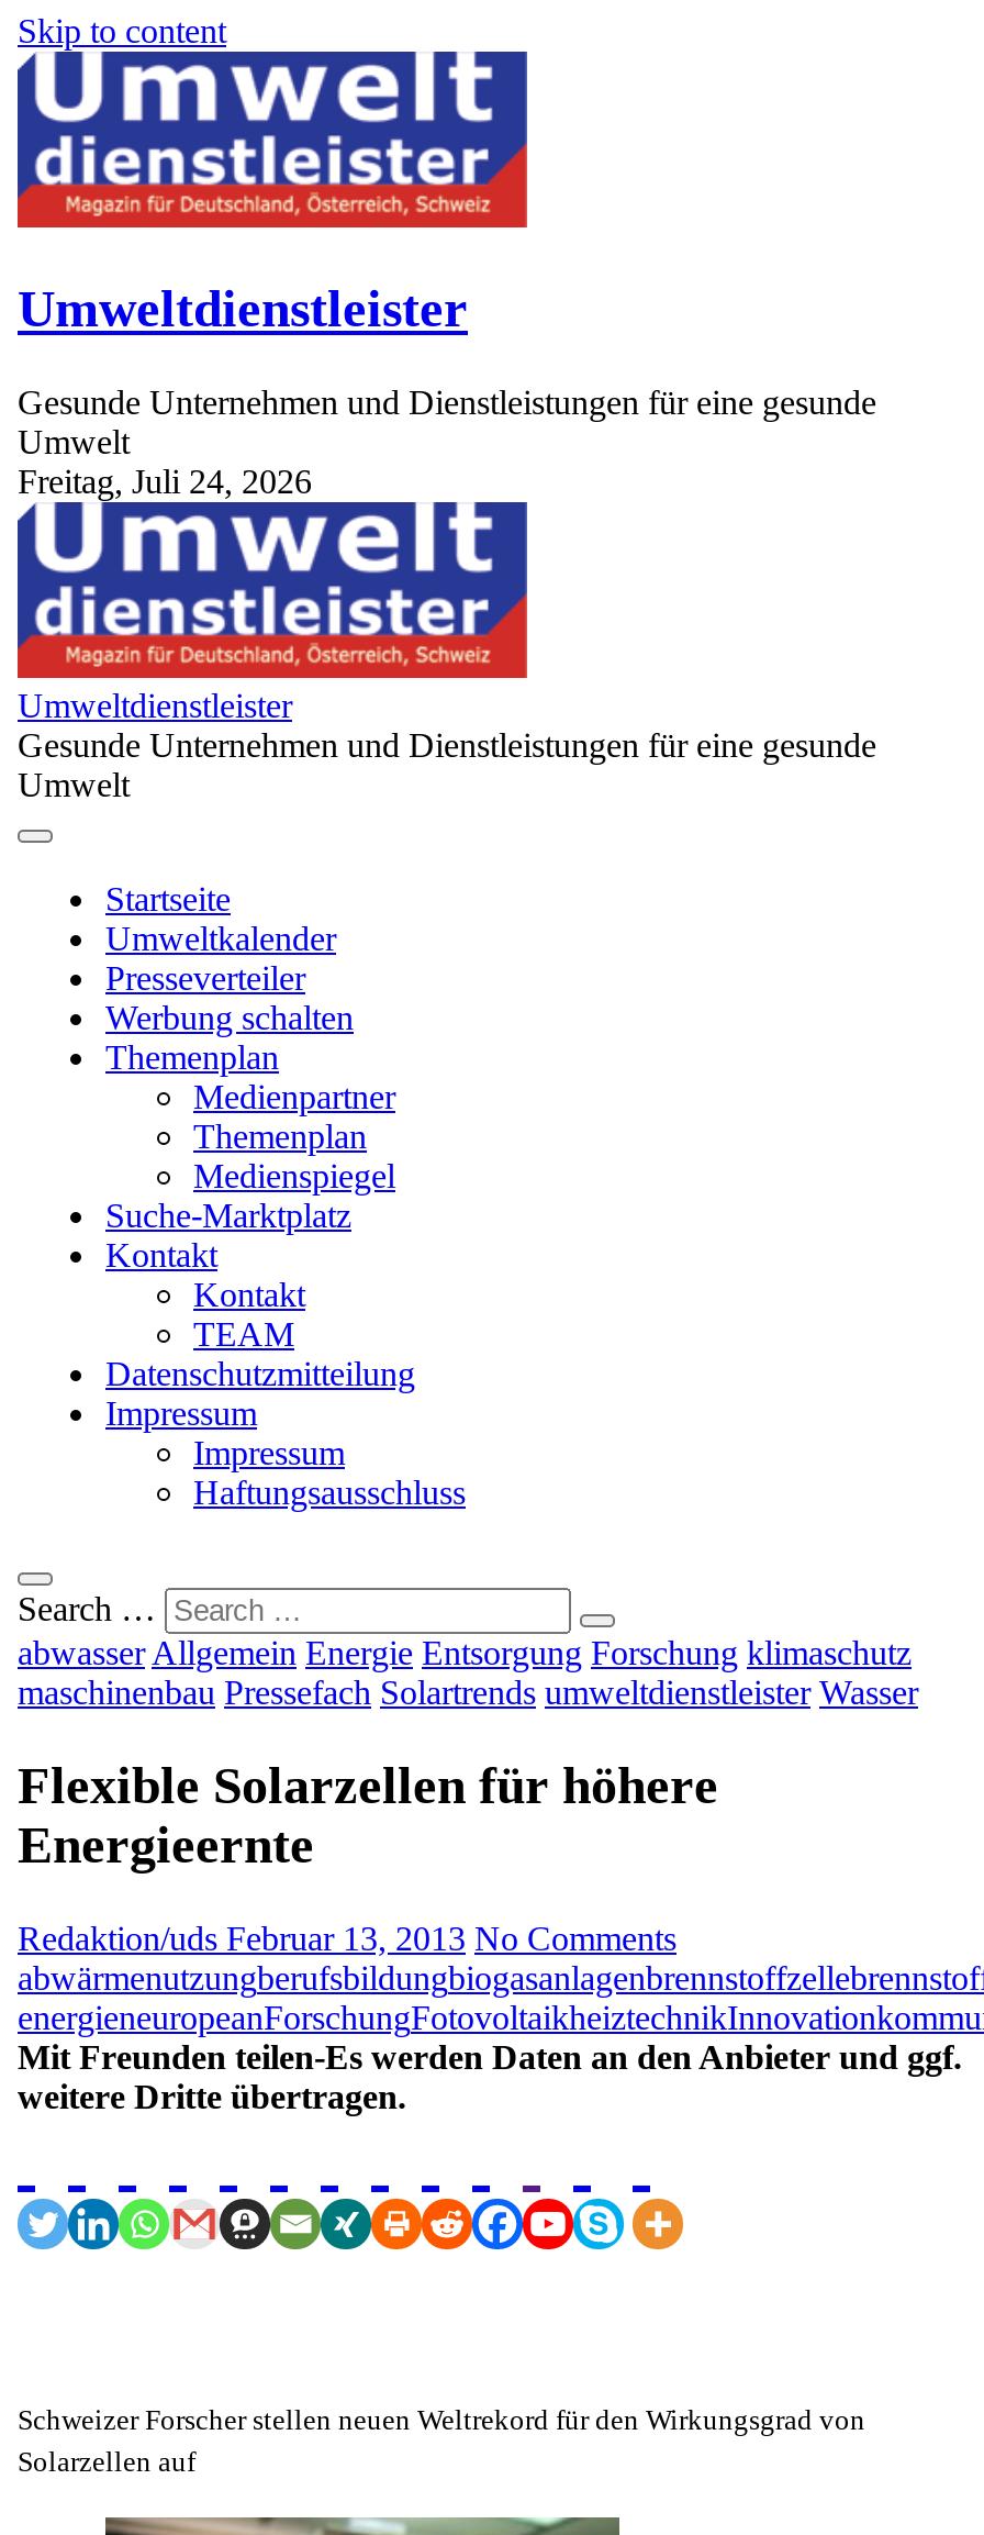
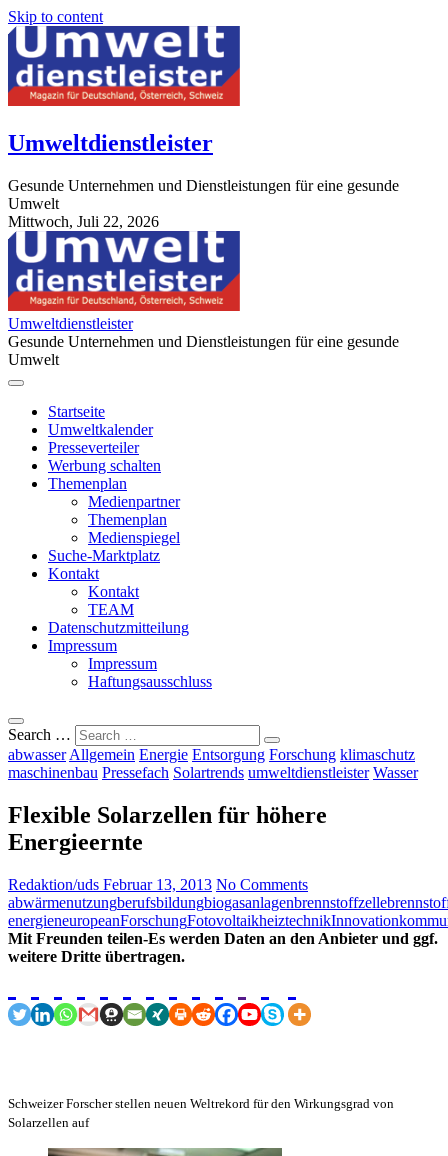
[18,462,312,500] Freitag, Juli 24, 2026 -> [8,213,159,230] Mittwoch, Juli 22, 2026

